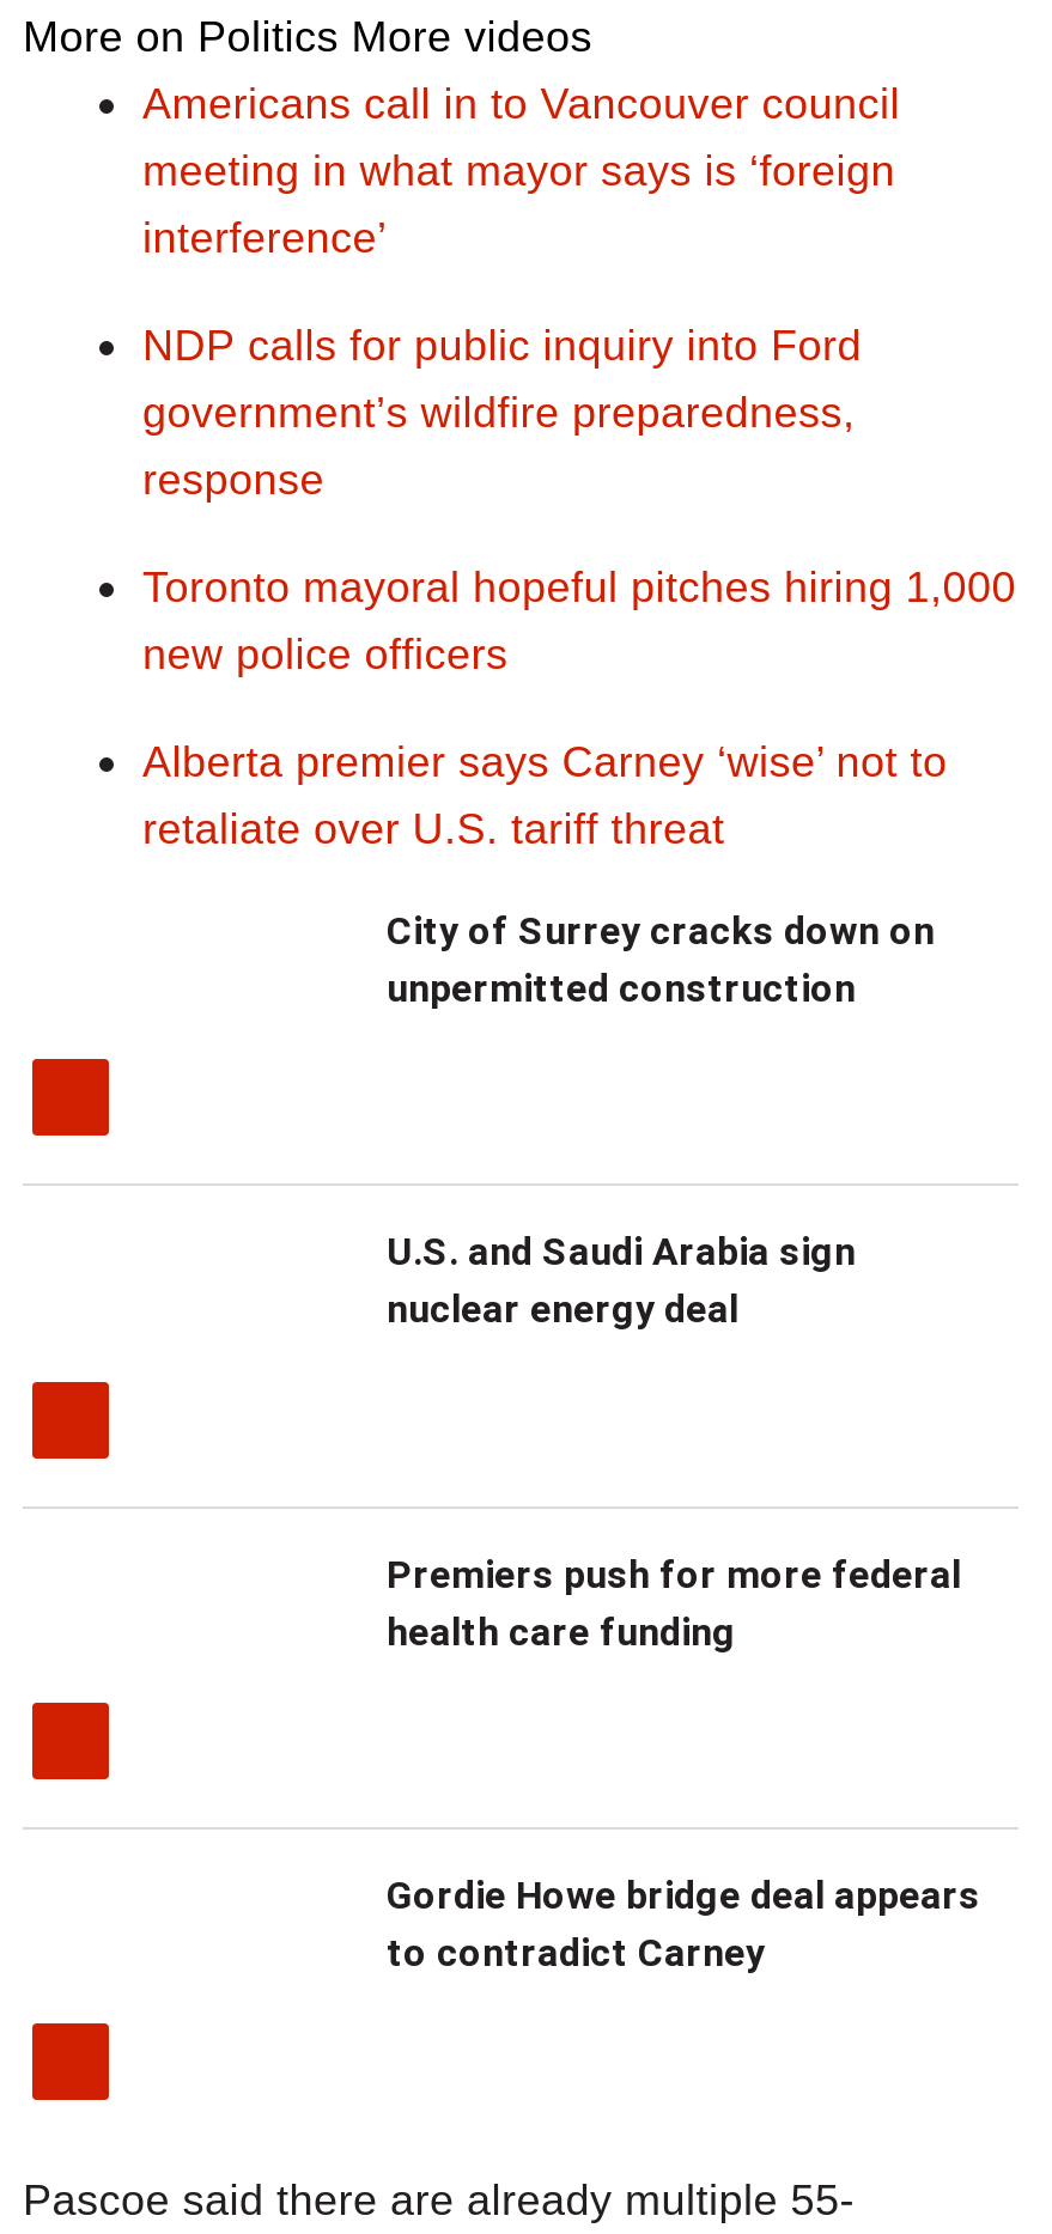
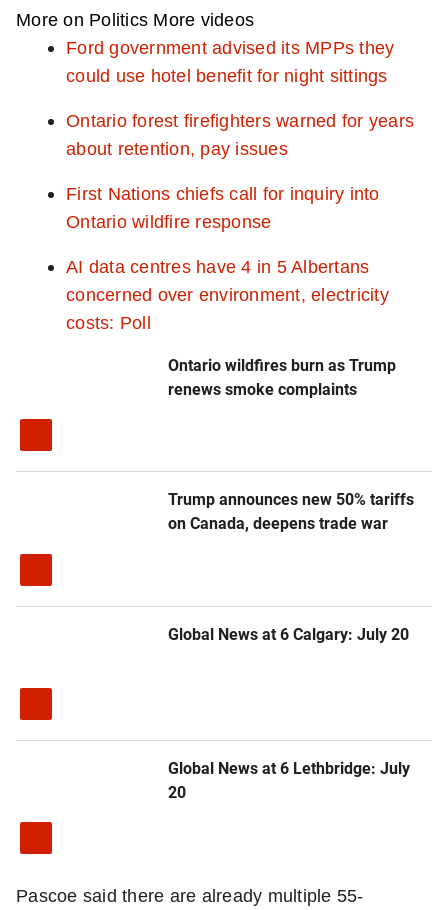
[142,78,900,262] Americans call in to Vancouver council | meeting in what mayor says is ‘foreign | interference’ -> [66,37,394,86] Ford government advised its MPPs they | could use hotel benefit for night sittings
[142,319,862,504] NDP calls for public inquiry into Ford | government’s wildfire preparedness, | response -> [66,110,414,159] Ontario forest firefighters warned for years | about retention, pay issues
[142,561,1016,678] Toronto mayoral hopeful pitches hiring 1,000 | new police officers -> [66,183,379,232] First Nations chiefs call for inquiry into | Ontario wildfire response
[142,736,947,853] Alberta premier says Carney ‘wise’ not to | retaliate over U.S. tariff threat -> [66,256,389,333] AI data centres have 4 in 5 Albertans | concerned over environment, electricity | costs: Poll
[387,908,935,1011] City of Surrey cracks down on | unpermitted construction -> [168,356,396,399] Ontario wildfires burn as Trump | renews smoke complaints
[387,1230,856,1333] U.S. and Saudi Arabia sign | nuclear energy deal -> [168,490,414,533] Trump announces new 50% tariffs | on Canada, deepens trade war
[387,1551,961,1654] Premiers push for more federal | health care funding -> [168,625,409,644] Global News at 6 Calgary: July 20
[387,1873,980,1976] Gordie Howe bridge deal appears | to contradict Carney -> [168,759,410,802] Global News at 6 Lethbridge: July | 20

